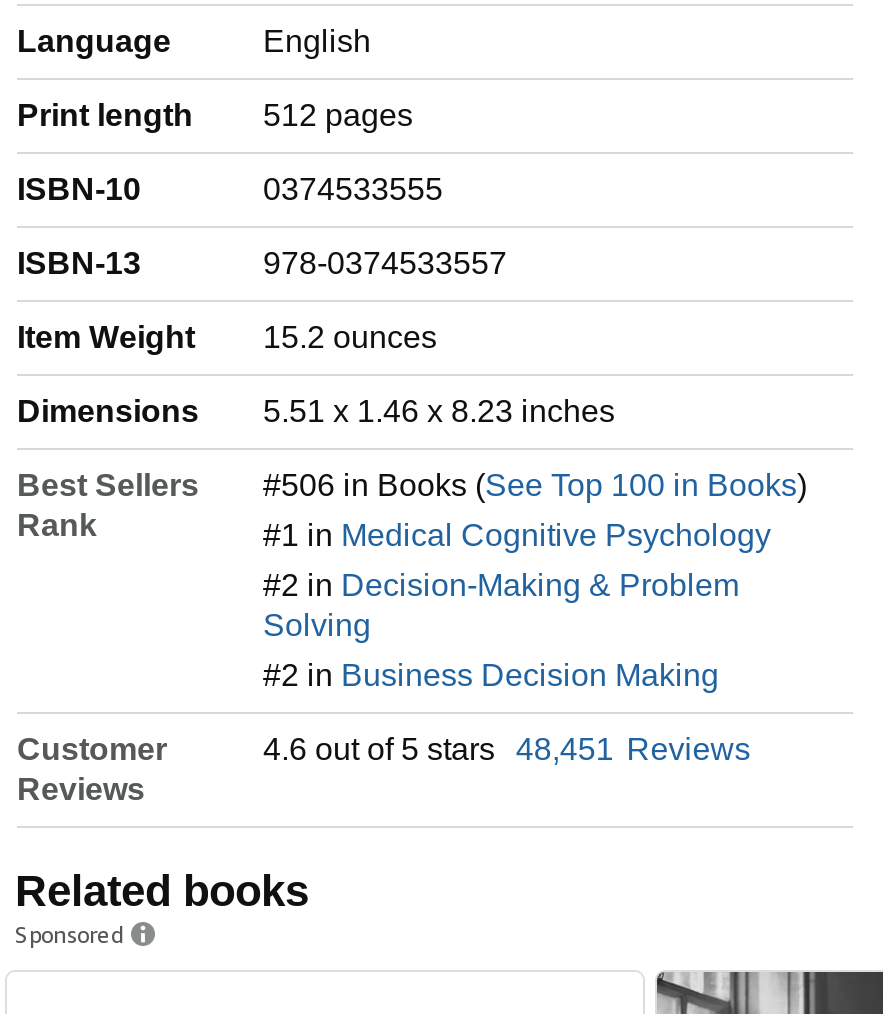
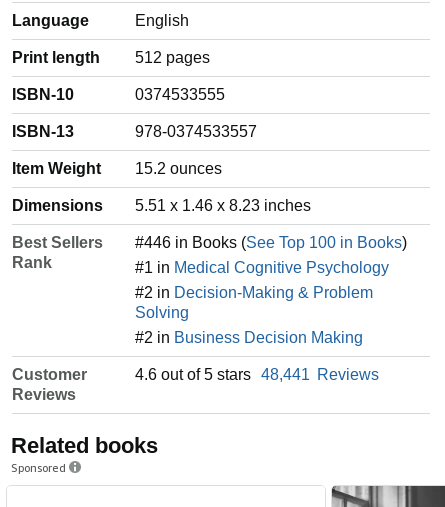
[263,468,807,502] #506 in Books (See Top 100 in Books) -> [135,234,407,251] #446 in Books (See Top 100 in Books)
[263,732,751,766] 4.6 out of 5 stars 48,451 Reviews -> [135,366,379,383] 4.6 out of 5 stars 48,441 Reviews

